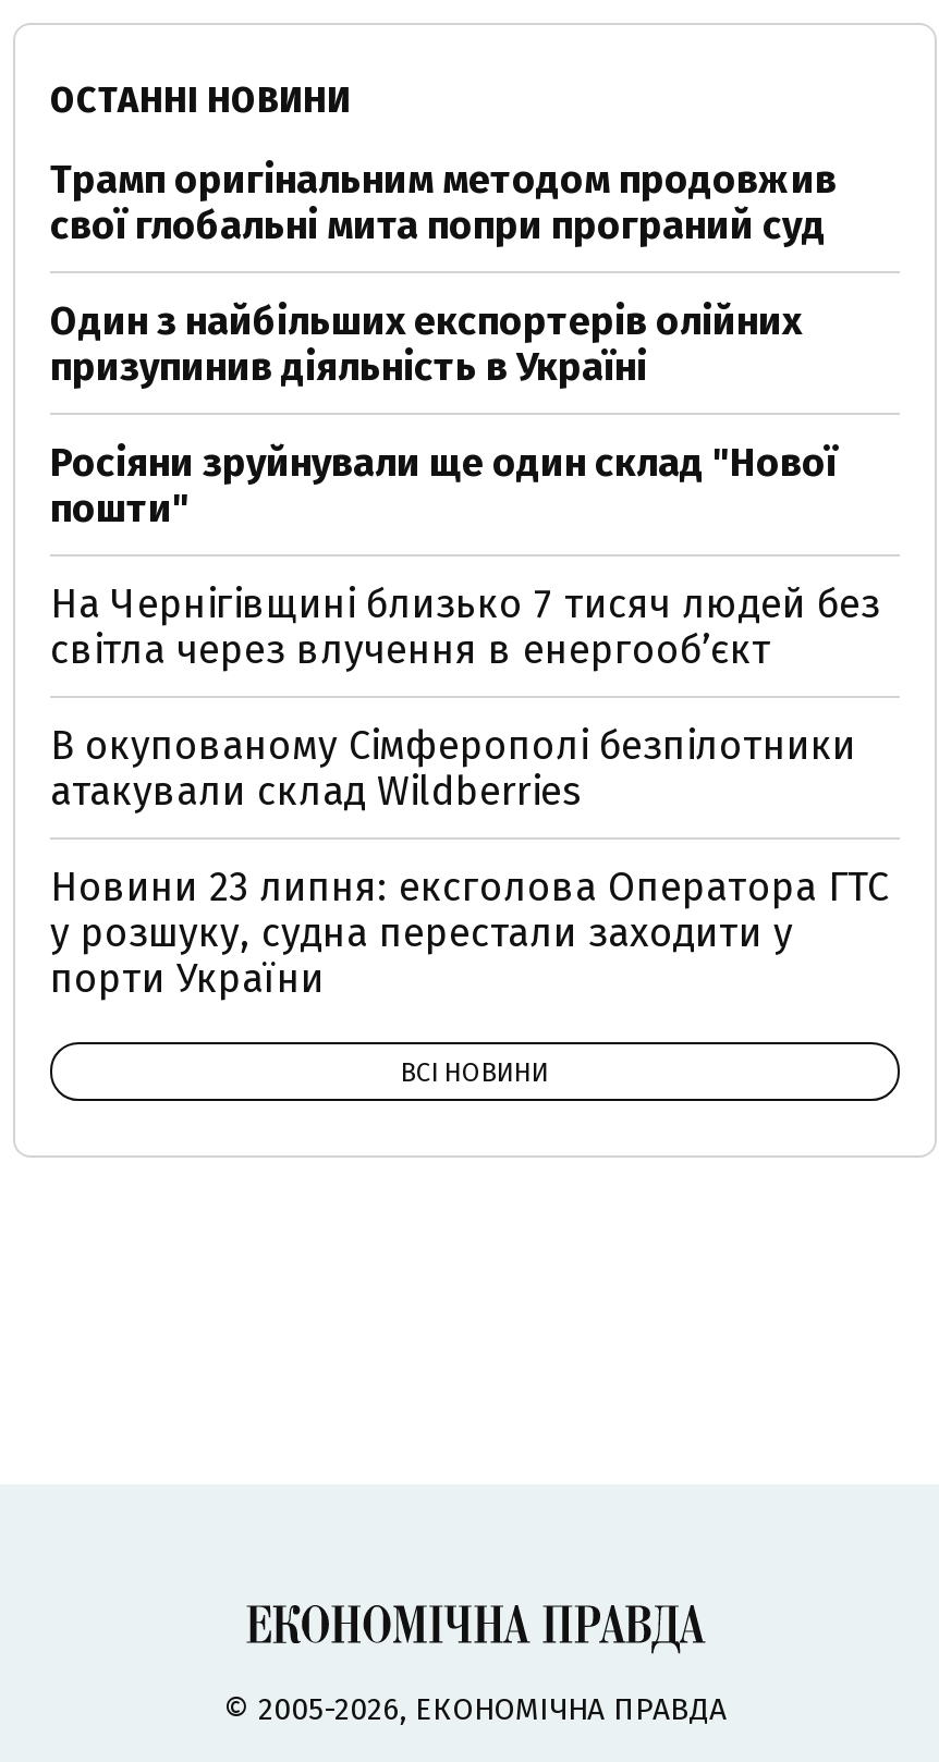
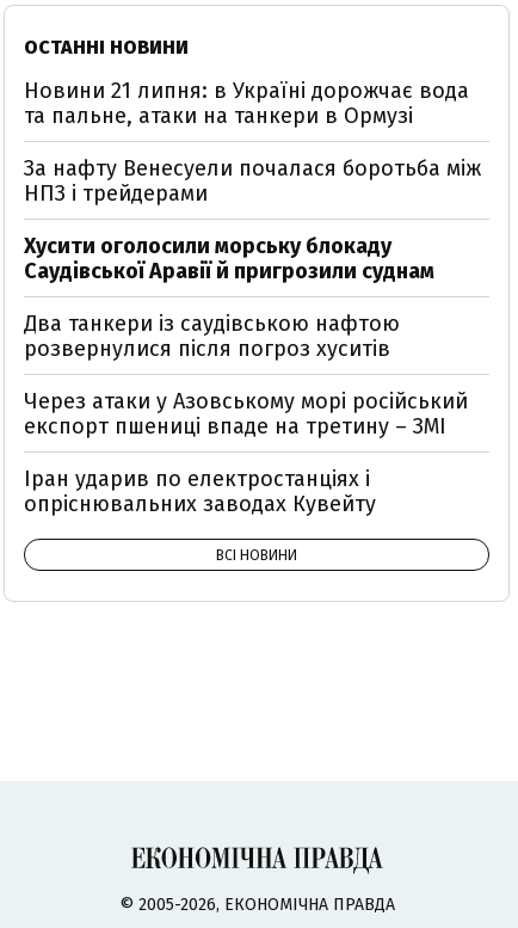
[50,156,837,249] Трамп оригінальним методом продовжив | свої глобальні мита попри програний суд -> [24,78,469,129] Новини 21 липня: в Україні дорожчає вода | та пальне, атаки на танкери в Ормузі
[50,297,802,391] Один з найбільших експортерів олійних | призупинив діяльність в Україні -> [24,155,481,207] За нафту Венесуели почалася боротьба між | НПЗ і трейдерами
[50,439,837,533] Росіяни зруйнували ще один склад "Нової | пошти" -> [24,233,434,284] Хусити оголосили морську блокаду | Саудівської Аравії й пригрозили суднам
[50,580,880,674] На Чернігівщині близько 7 тисяч людей без | світла через влучення в енергообʼєкт -> [24,311,400,362] Два танкери із саудівською нафтою | розвернулися після погроз хуситів
[50,722,856,816] В окупованому Сімферополі безпілотники | атакували склад Wildberries -> [24,388,468,440] Через атаки у Азовському морі російський | експорт пшениці впаде на третину – ЗМІ
[50,864,889,1003] Новини 23 липня: ексголова Оператора ГТС | у розшуку, судна перестали заходити у | порти України -> [24,466,376,517] Іран ударив по електростанціях і | опріснювальних заводах Кувейту

